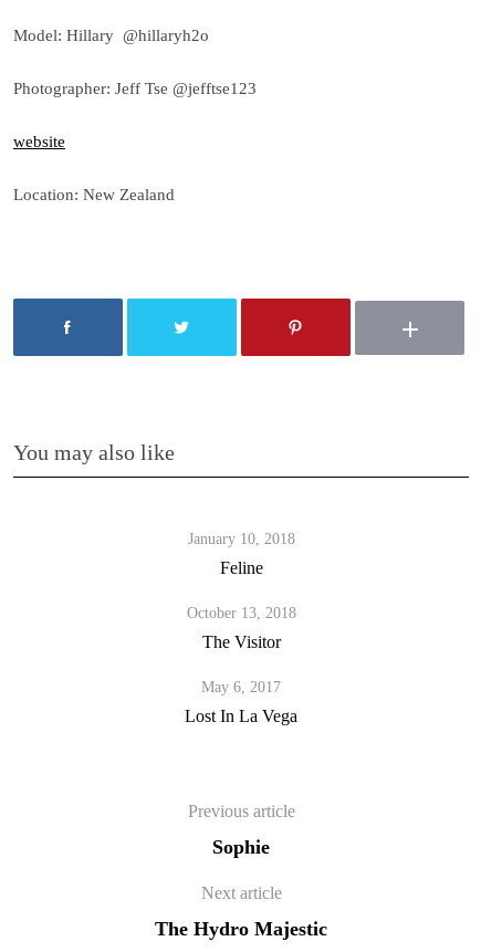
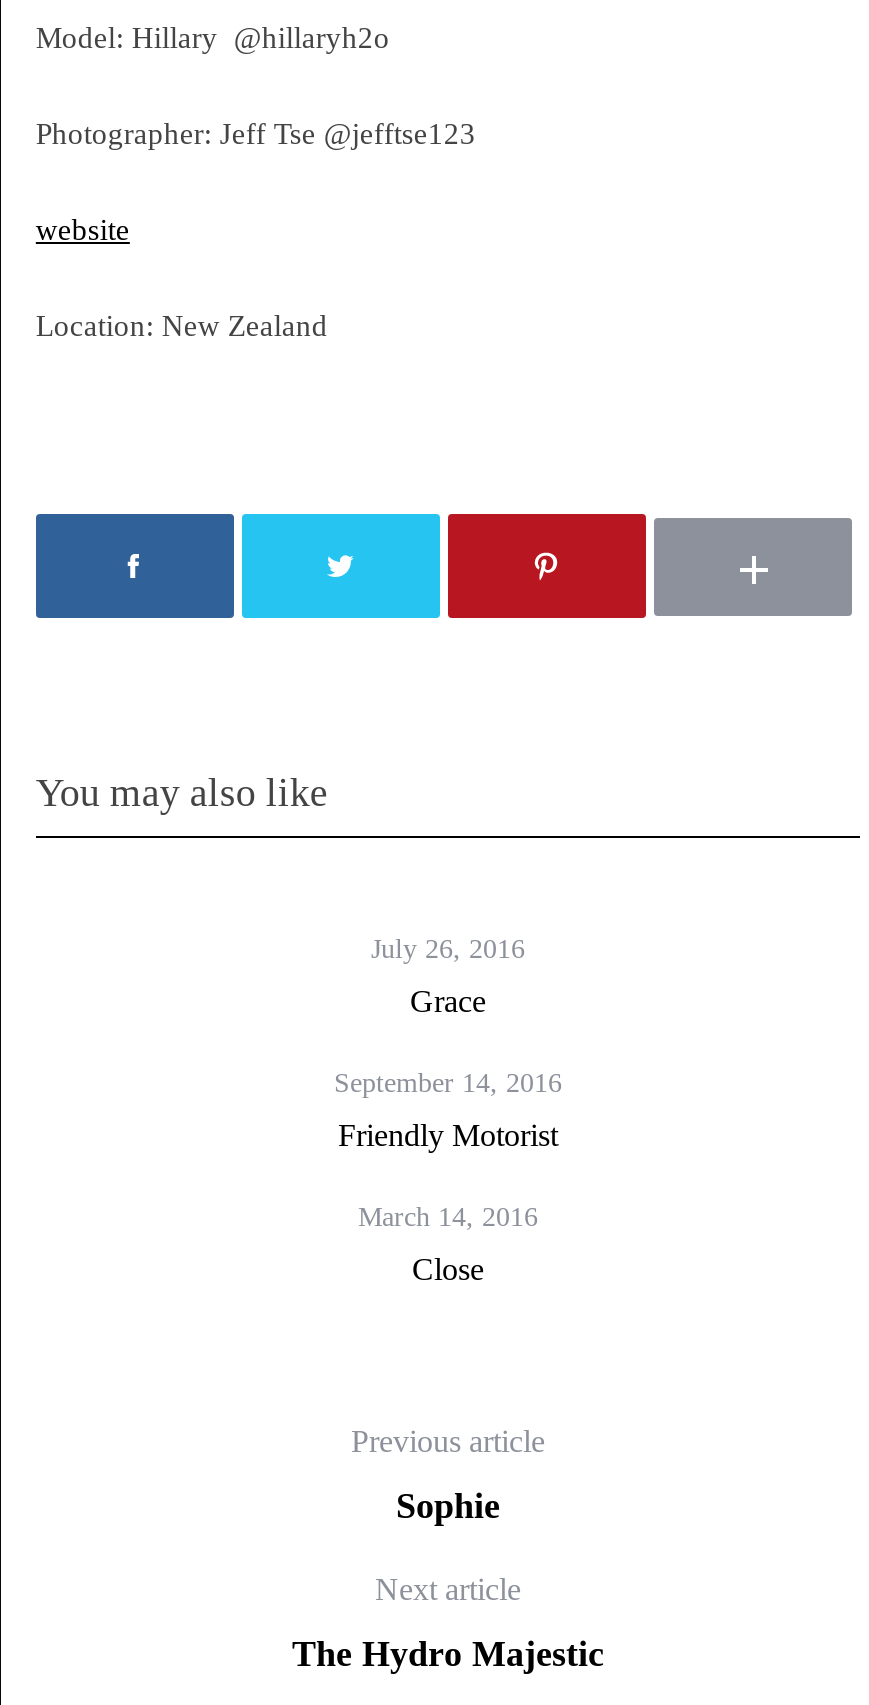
[187,531,295,547] January 10, 2018 -> [371,934,525,964] July 26, 2016
[219,558,263,577] Feline -> [410,984,486,1018] Grace
[186,605,296,621] October 13, 2018 -> [334,1068,562,1098] September 14, 2016
[202,632,280,651] The Visitor -> [338,1118,558,1152] Friendly Motorist
[201,679,281,695] May 6, 2017 -> [358,1202,538,1232] March 14, 2016
[185,707,297,725] Lost In La Vega -> [412,1252,484,1286] Close

